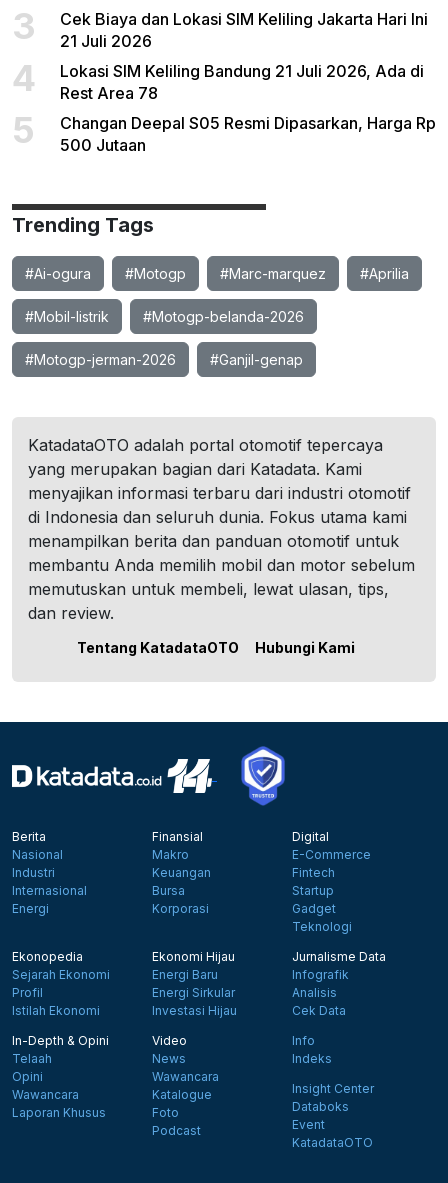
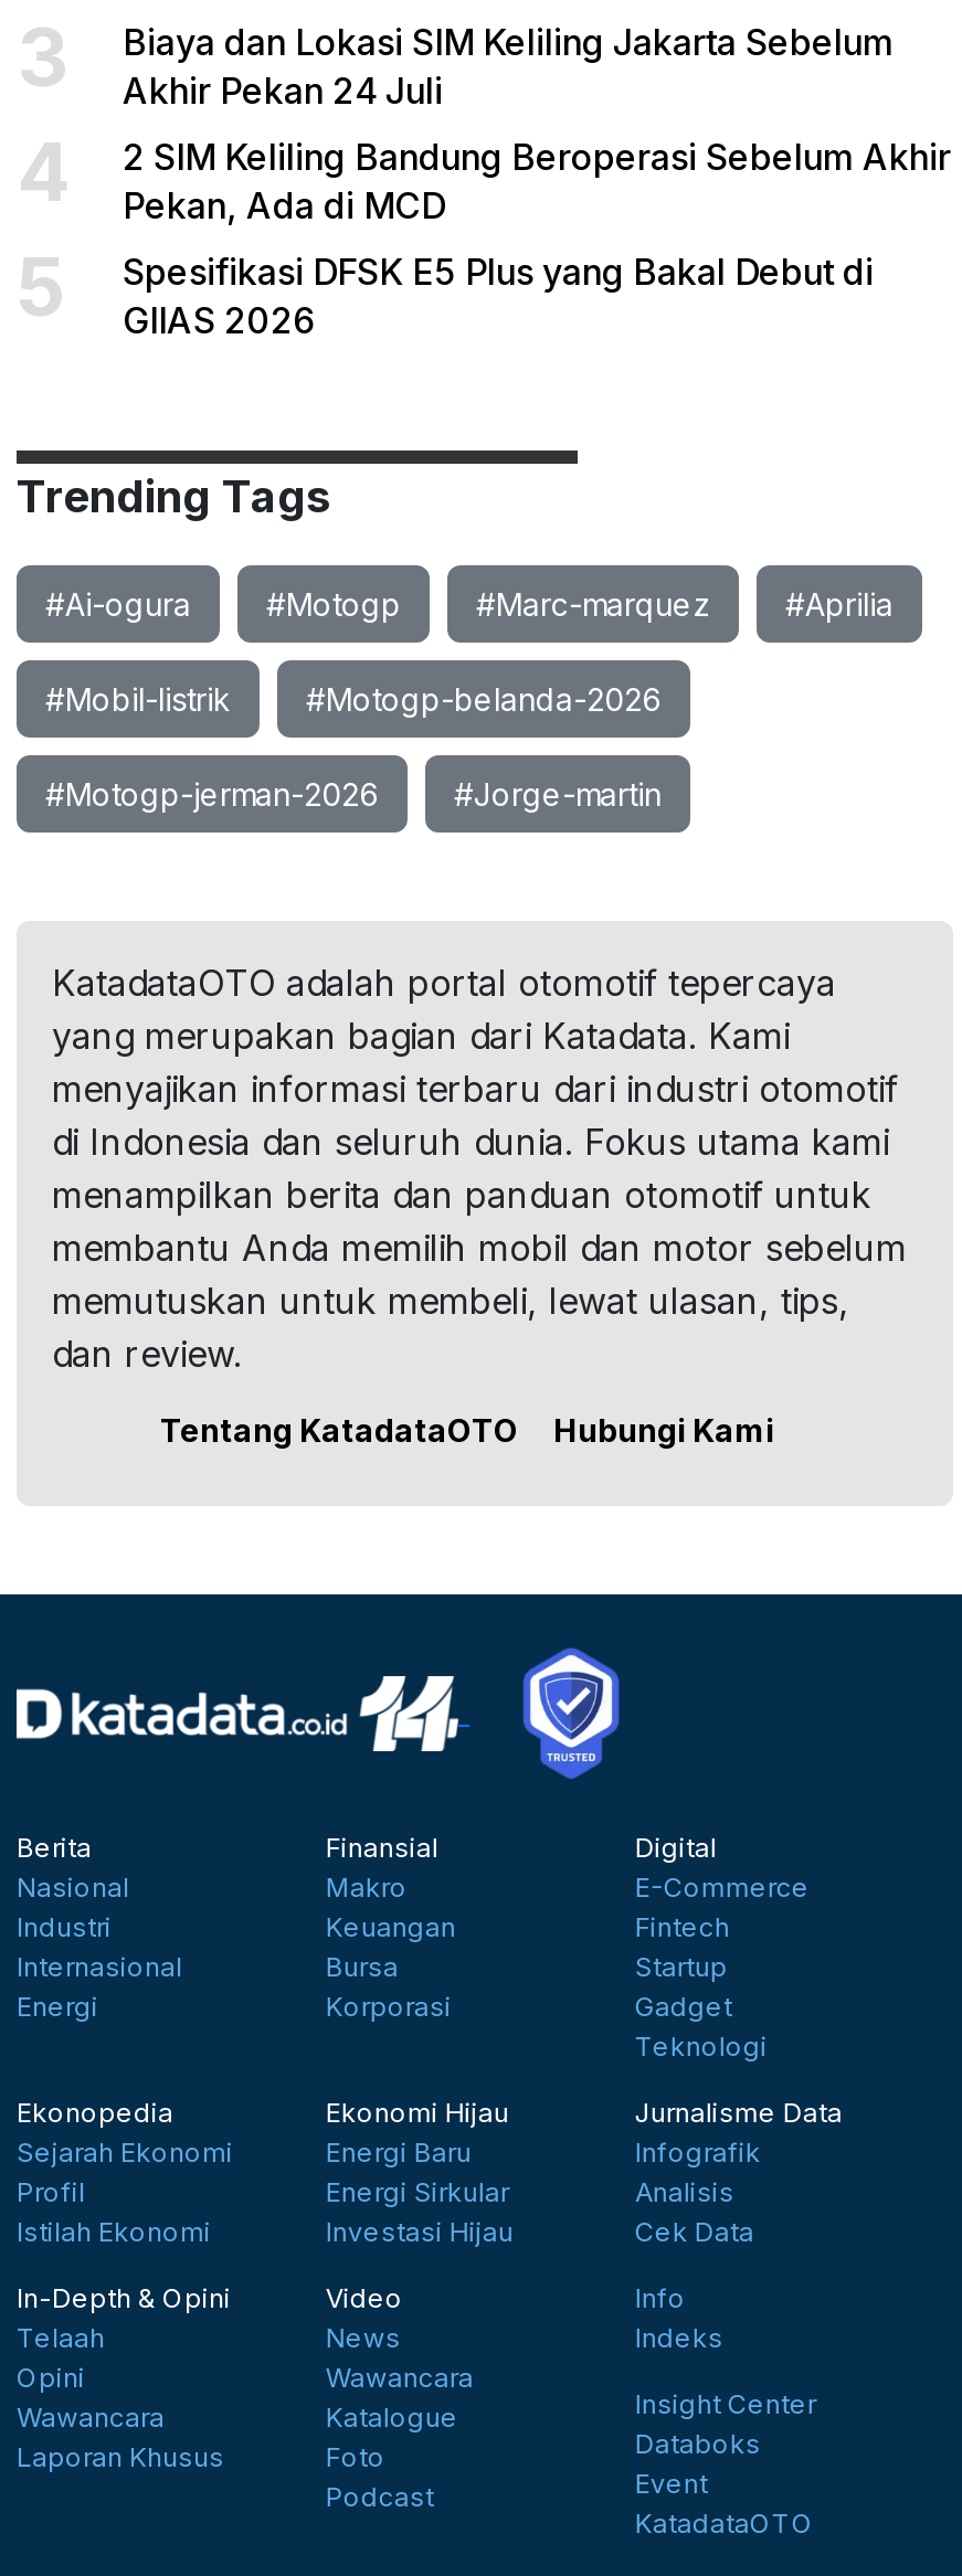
[60,9,428,51] Cek Biaya dan Lokasi SIM Keliling Jakarta Hari Ini | 21 Juli 2026 -> [123,20,894,113] Biaya dan Lokasi SIM Keliling Jakarta Sebelum | Akhir Pekan 24 Juli
[60,61,424,103] Lokasi SIM Keliling Bandung 21 Juli 2026, Ada di | Rest Area 78 -> [123,135,951,227] 2 SIM Keliling Bandung Beroperasi Sebelum Akhir | Pekan, Ada di MCD
[60,113,436,155] Changan Deepal S05 Resmi Dipasarkan, Harga Rp | 500 Jutaan -> [123,250,874,342] Spesifikasi DFSK E5 Plus yang Bakal Debut di | GIIAS 2026
[210,351,303,368] #Ganjil-genap -> [454,775,662,813] #Jorge-martin

